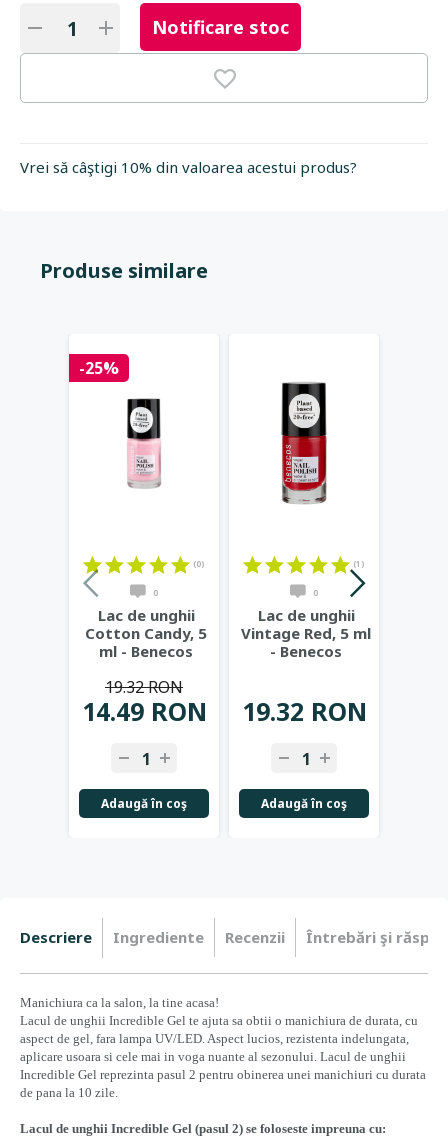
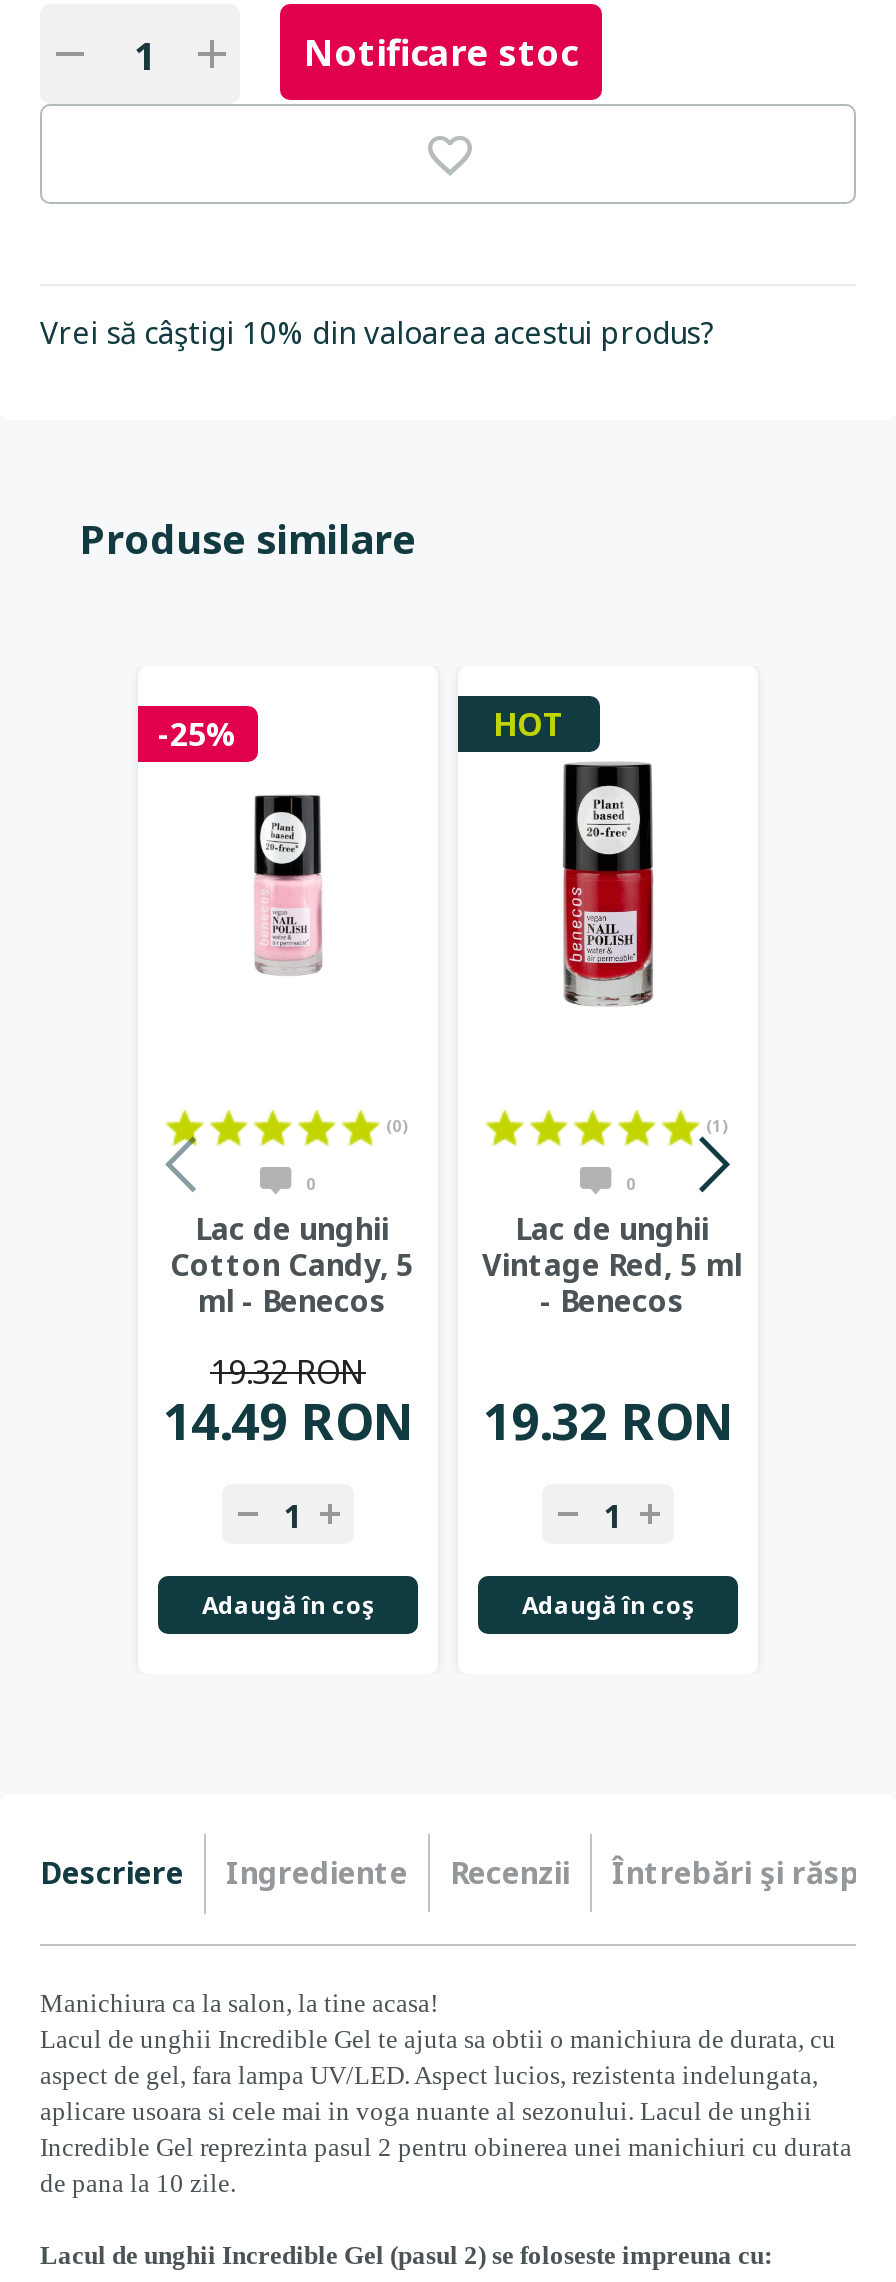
none -> [493,702,565,746] HOT

